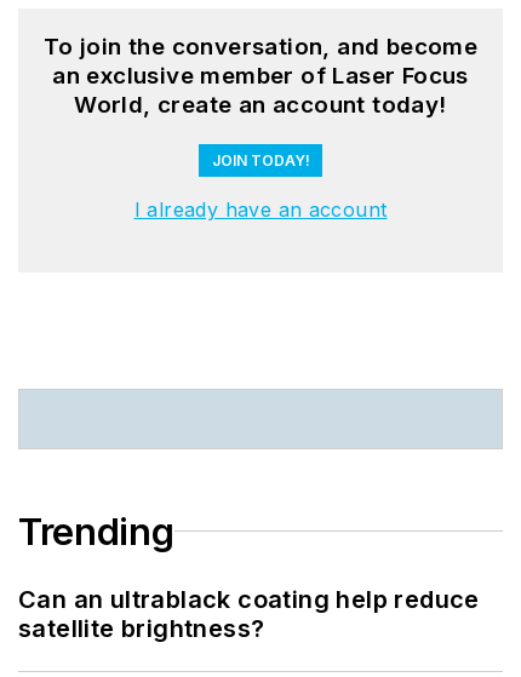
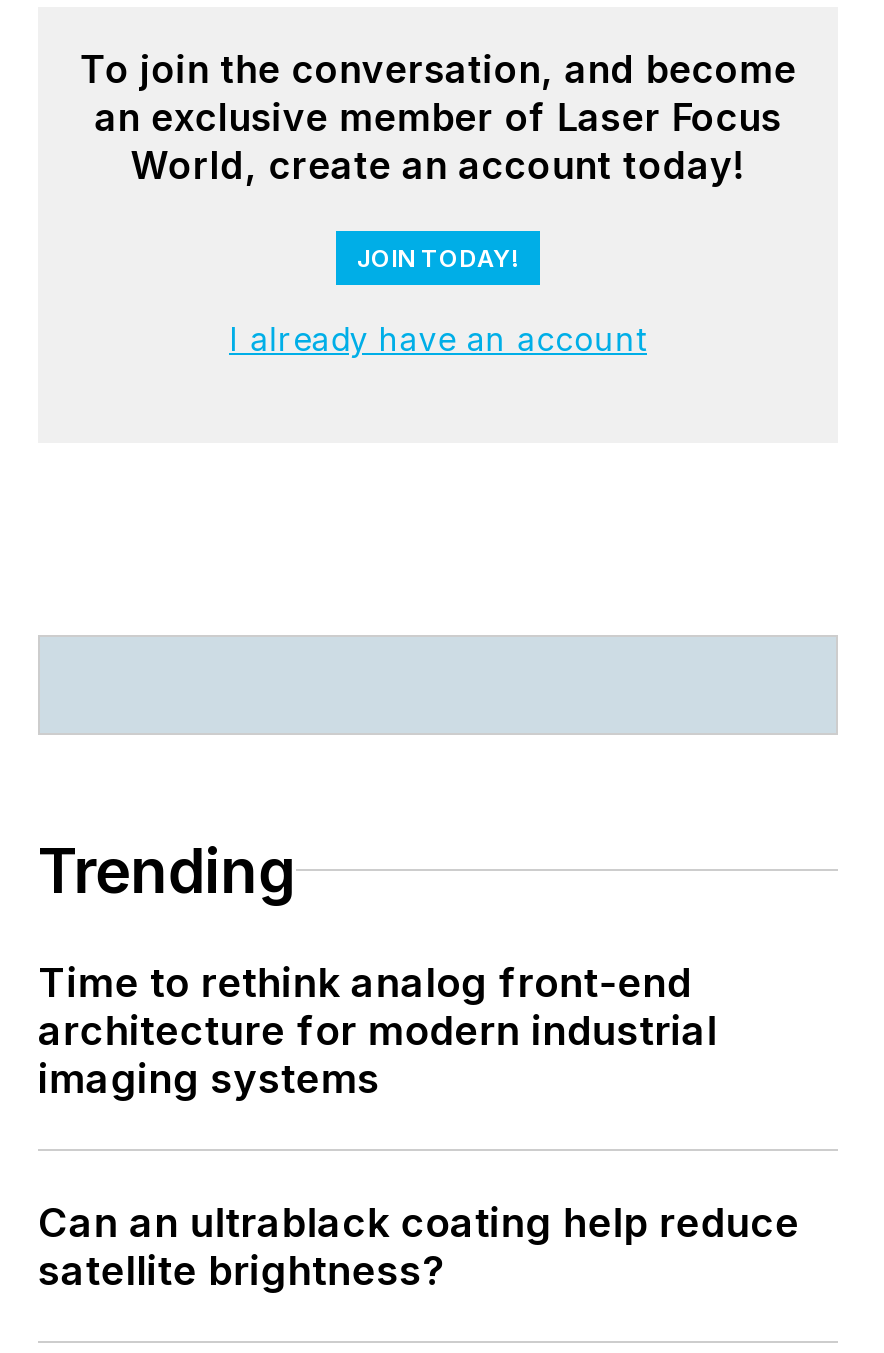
none -> [38,958,717,1102] Time to rethink analog front-end | architecture for modern industrial | imaging systems

